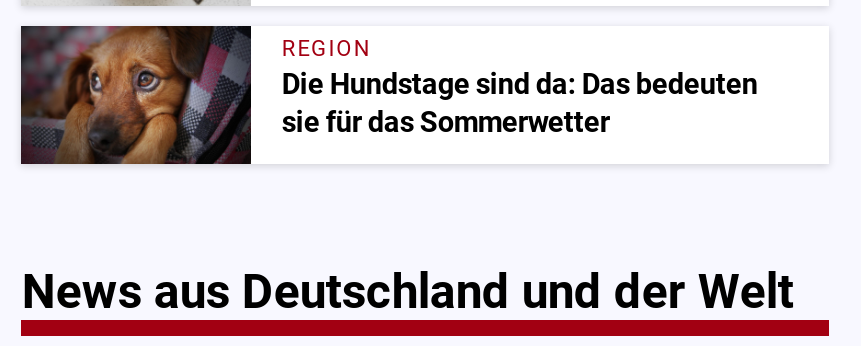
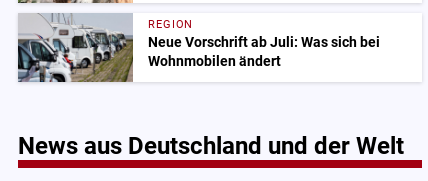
[19,24,758,166] [image] | Die Hundstage sind da: Das bedeuten | sie für das Sommerwetter -> [17,13,380,83] [image] | Neue Vorschrift ab Juli: Was sich bei | Wohnmobilen ändert

